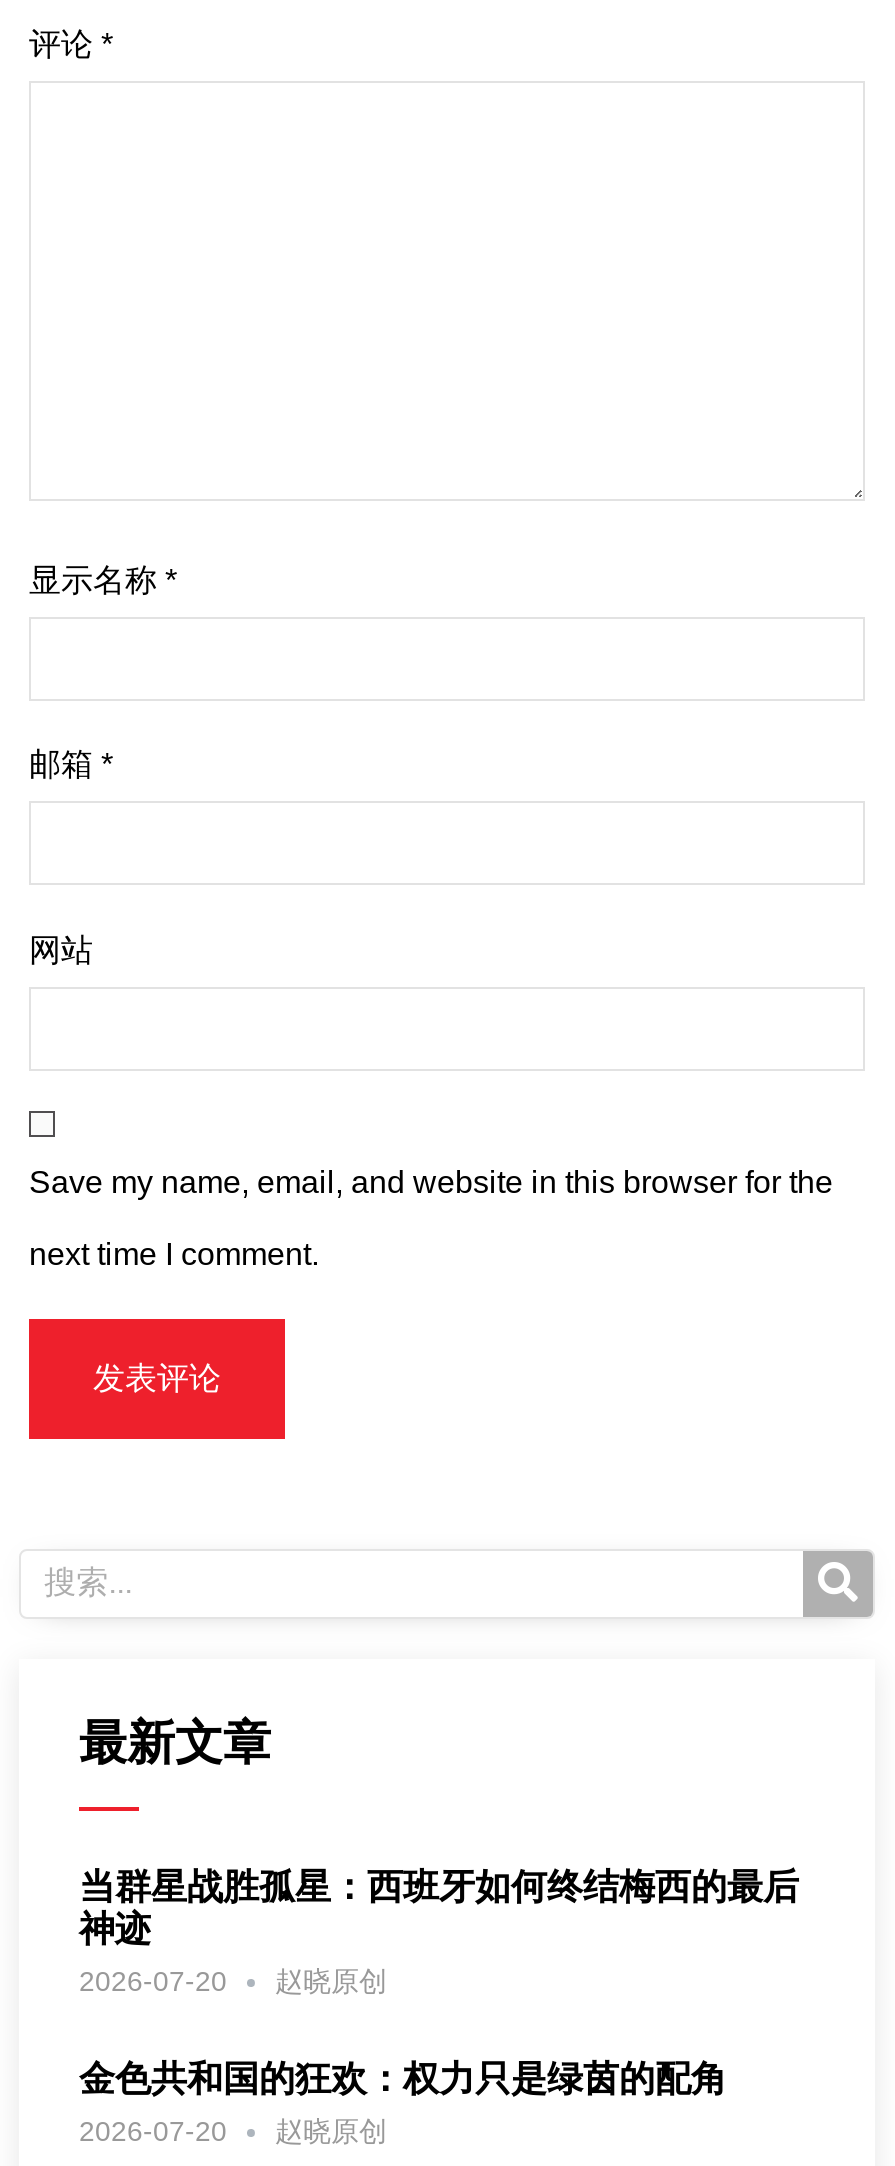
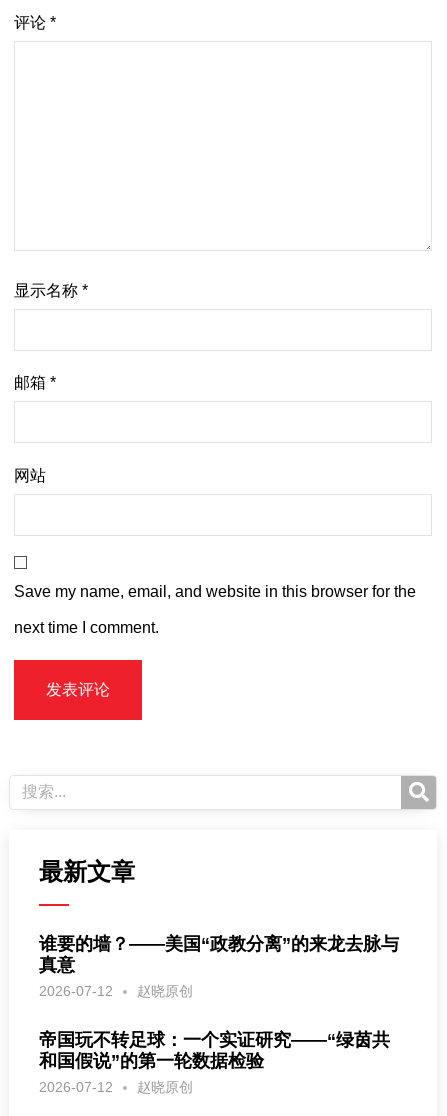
[79,1867,799,1997] 当群星战胜孤星：西班牙如何终结梅西的最后 | 神迹 | 2026-07-20 -> [39,934,399,999] 谁要的墙？——美国“政教分离”的来龙去脉与 | 真意 | 2026-07-12
[79,2059,727,2147] 金色共和国的狂欢：权力只是绿茵的配角 | 2026-07-20 -> [39,1030,390,1095] 帝国玩不转足球：一个实证研究——“绿茵共 | 和国假说”的第一轮数据检验 | 2026-07-12

